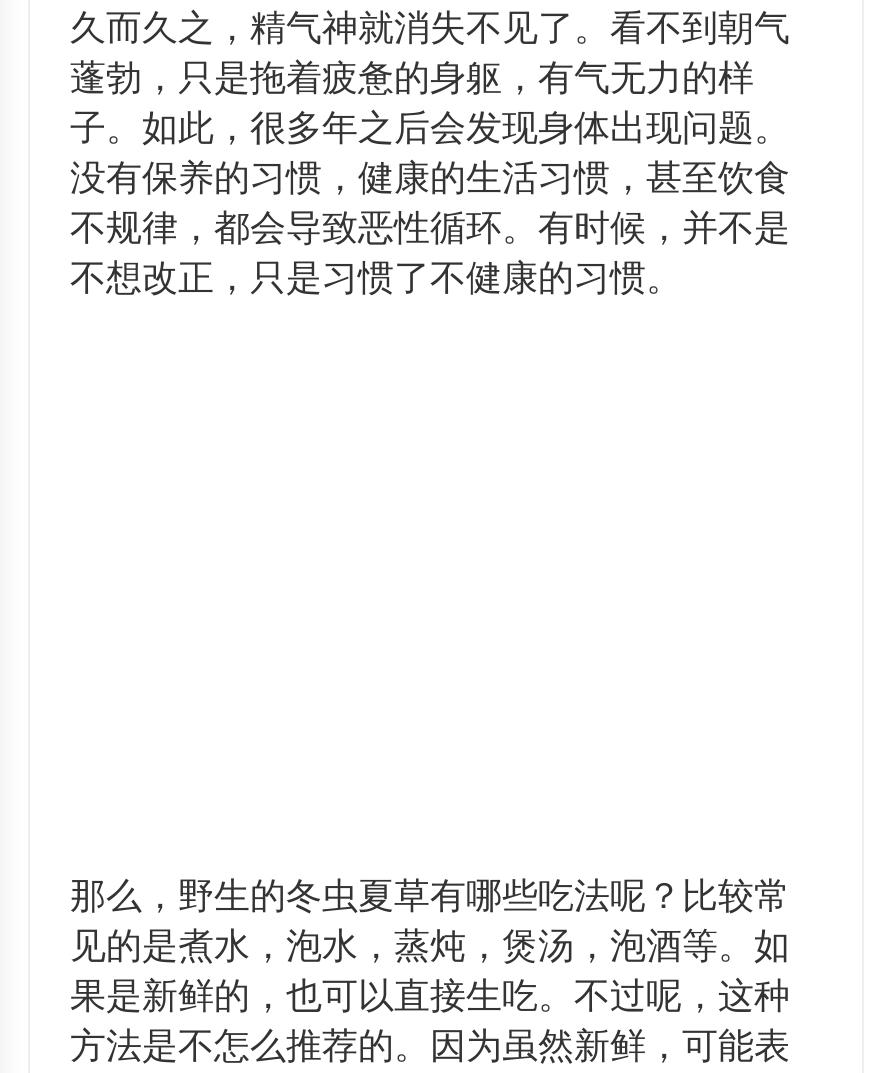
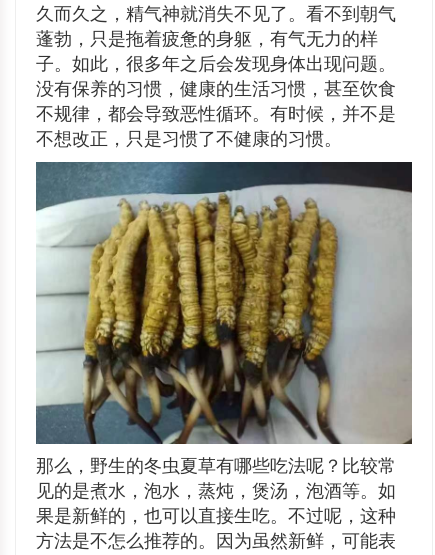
none -> [35,161,413,445] [image]

